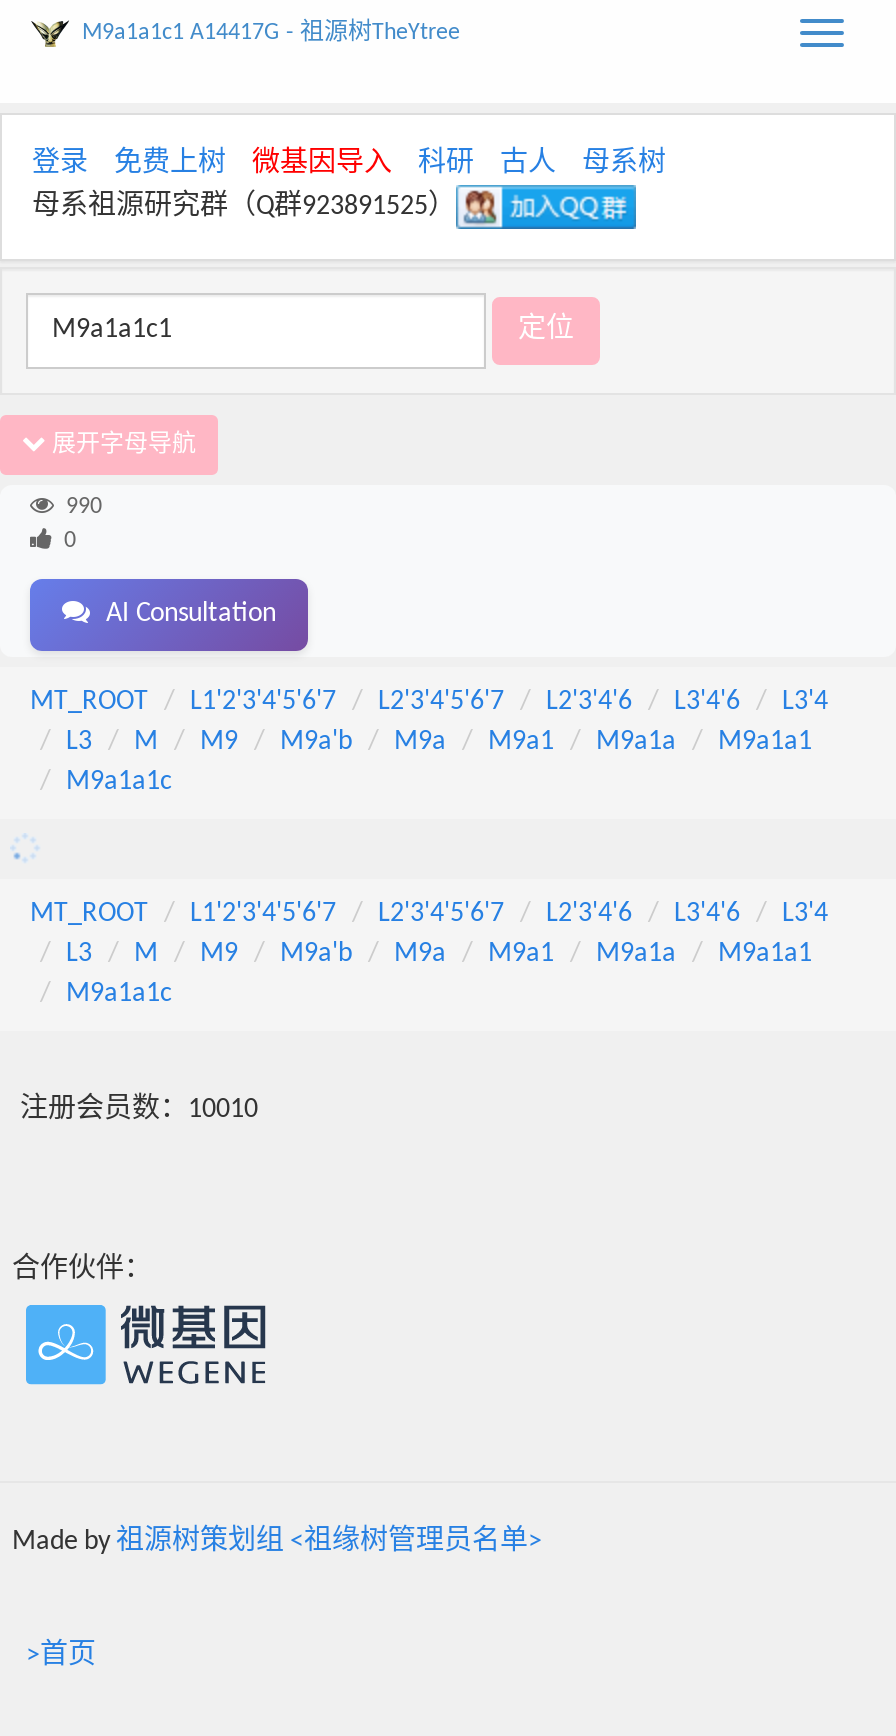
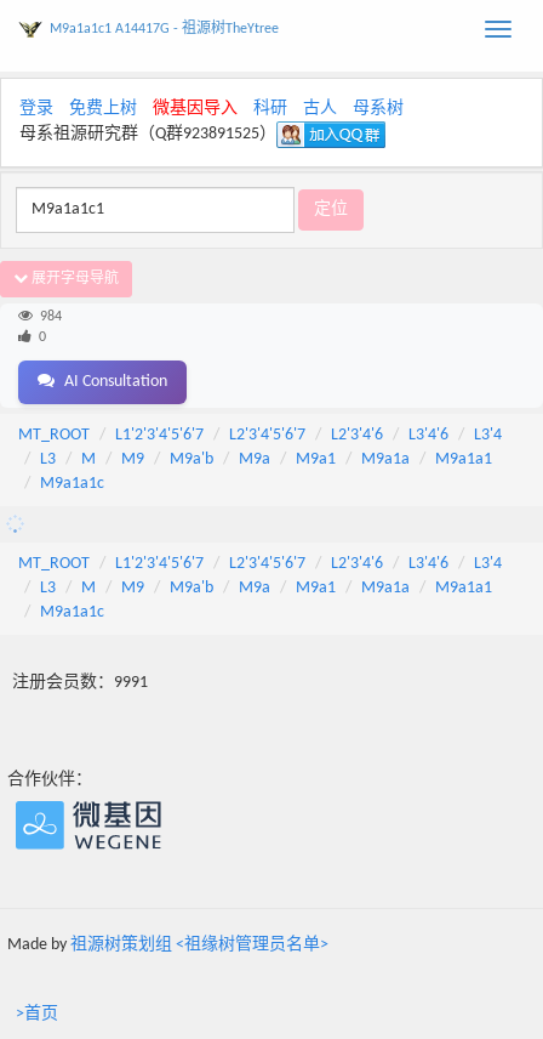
[66,495,102,519] 990 -> [40,310,62,324] 984
[20,1095,258,1125] 注册会员数：10010 -> [12,674,148,692] 注册会员数：9991

